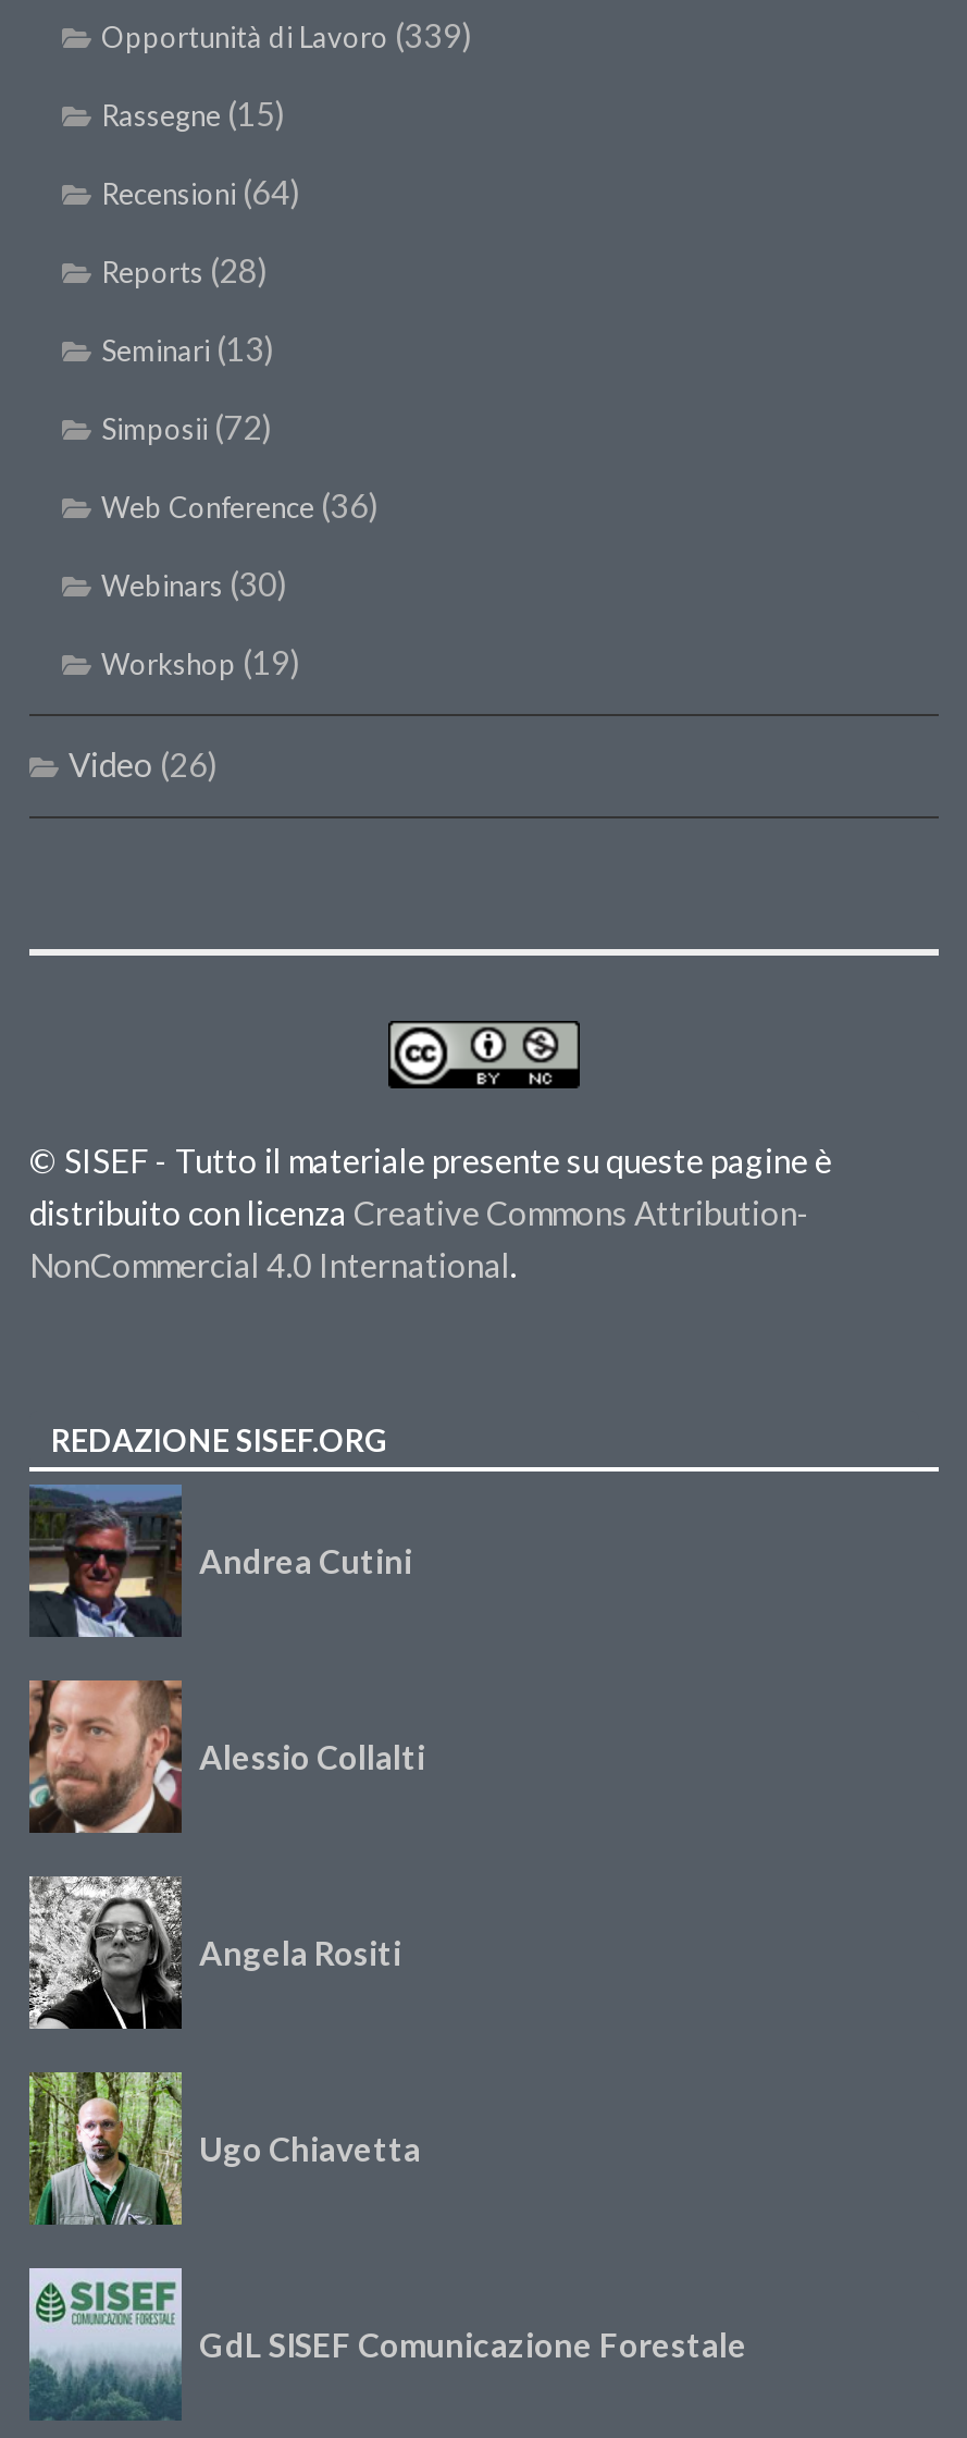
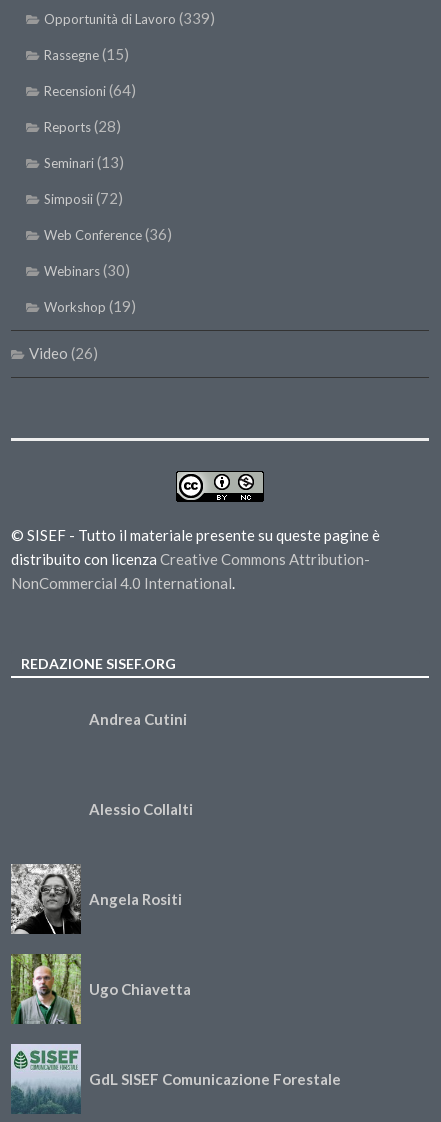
[27,1482,184,1639] [image] -> none
[27,1678,184,1835] [image] -> none

